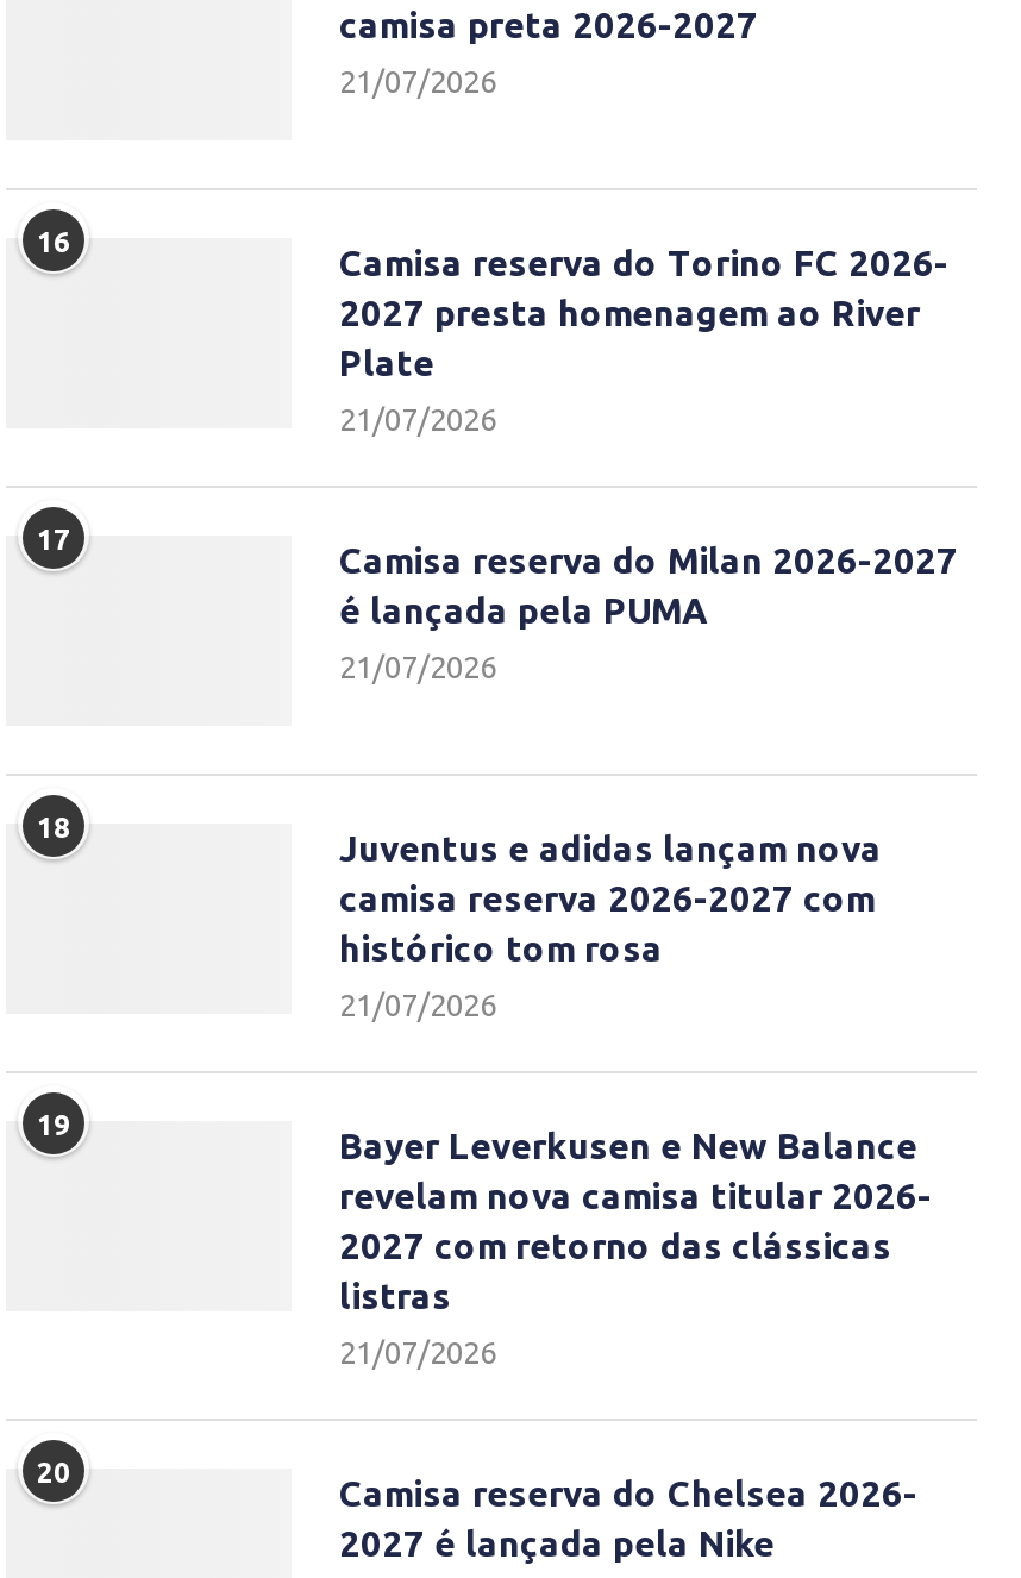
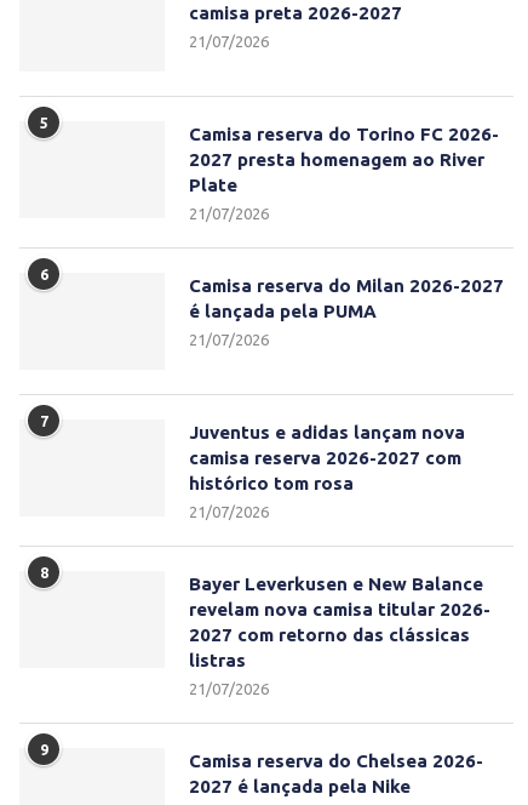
[37,226,70,257] 16 -> [39,115,48,131] 5
[37,524,70,555] 17 -> [39,267,48,283] 6
[37,812,70,843] 18 -> [39,414,48,429] 7
[37,1109,70,1140] 19 -> [39,565,48,581] 8
[37,1457,70,1488] 20 -> [39,742,48,758] 9

